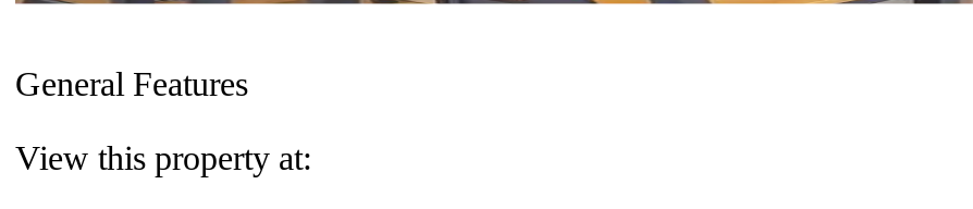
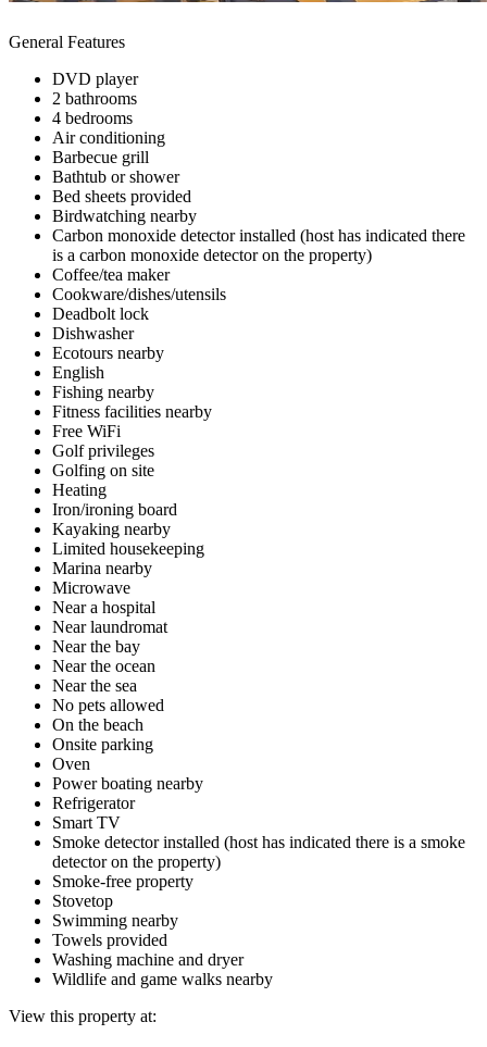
none -> [52,69,465,988] DVD player | 2 bathrooms | 4 bedrooms | Air conditioning | Barbecue grill | Bathtub or shower | Bed sheets provided | Birdwatching nearby | Carbon monoxide detector installed (host has indicated there | is a carbon monoxide detector on the property) | Coffee/tea maker | Cookware/dishes/utensils | Deadbolt lock | Dishwasher | Ecotours nearby | English | Fishing nearby | Fitness facilities nearby | Free WiFi | Golf privileges | Golfing on site | Heating | Iron/ironing board | Kayaking nearby | Limited housekeeping | Marina nearby | Microwave | Near a hospital | Near laundromat | Near the bay | Near the ocean | Near the sea | No pets allowed | On the beach | Onsite parking | Oven | Power boating nearby | Refrigerator | Smart TV | Smoke detector installed (host has indicated there is a smoke | detector on the property) | Smoke-free property | Stovetop | Swimming nearby | Towels provided | Washing machine and dryer | Wildlife and game walks nearby

